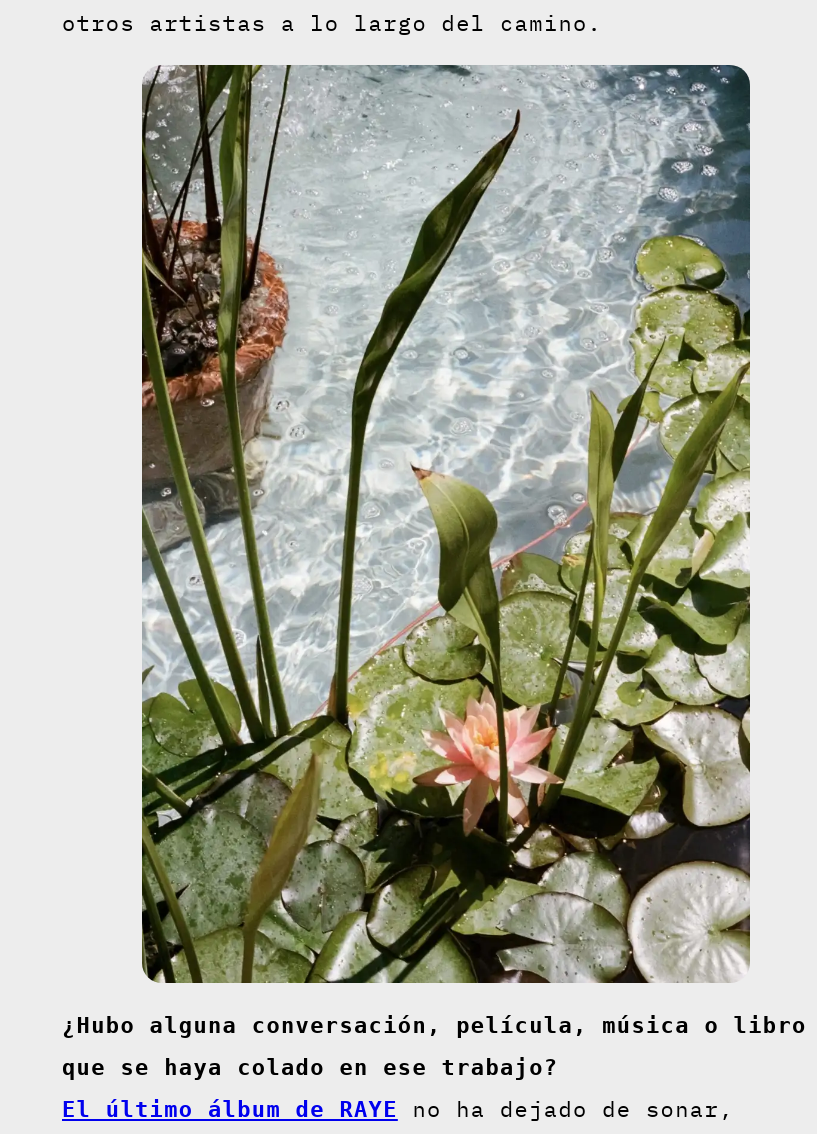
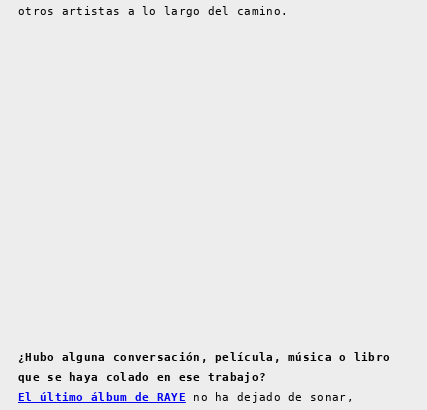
[140,62,752,986] [image] -> none

